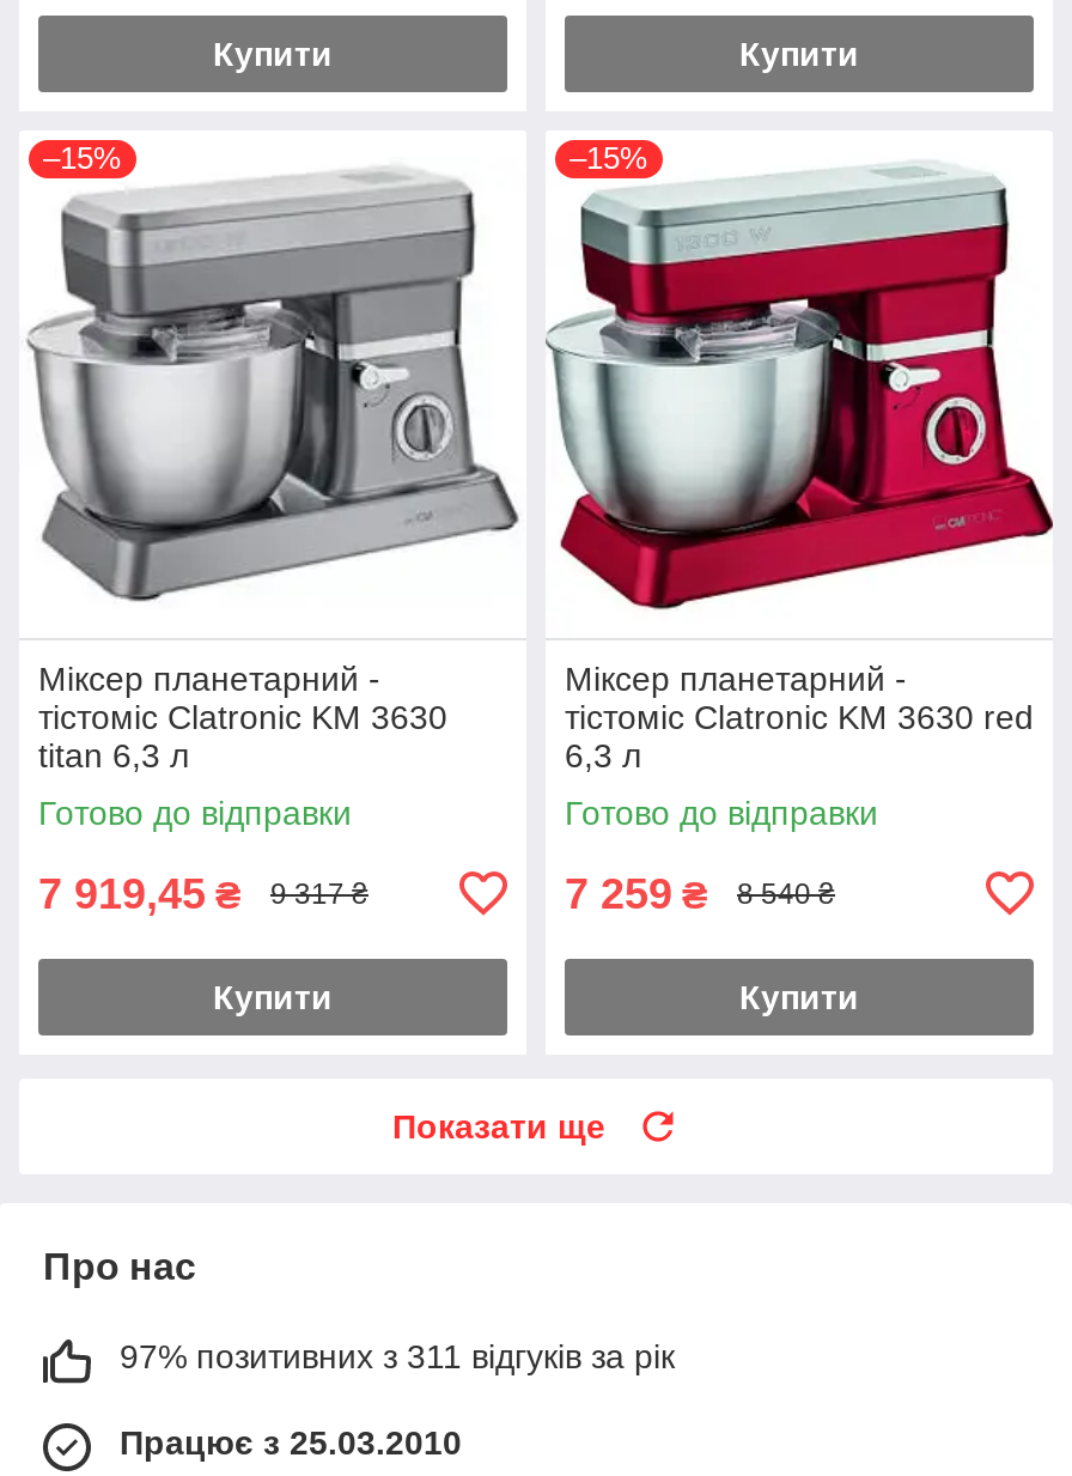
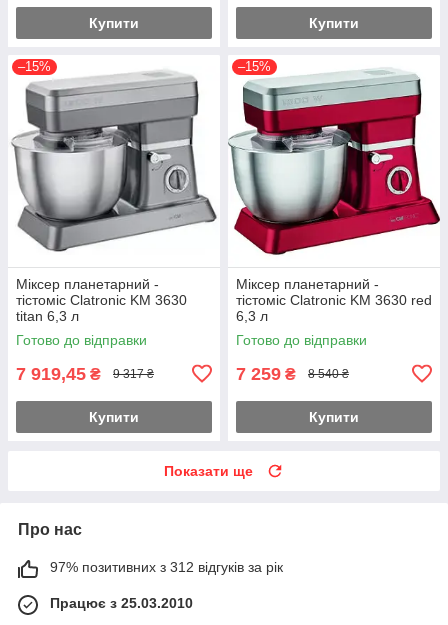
[120,1337,675,1375] 97% позитивних з 311 відгуків за рік -> [50,559,283,575] 97% позитивних з 312 відгуків за рік

